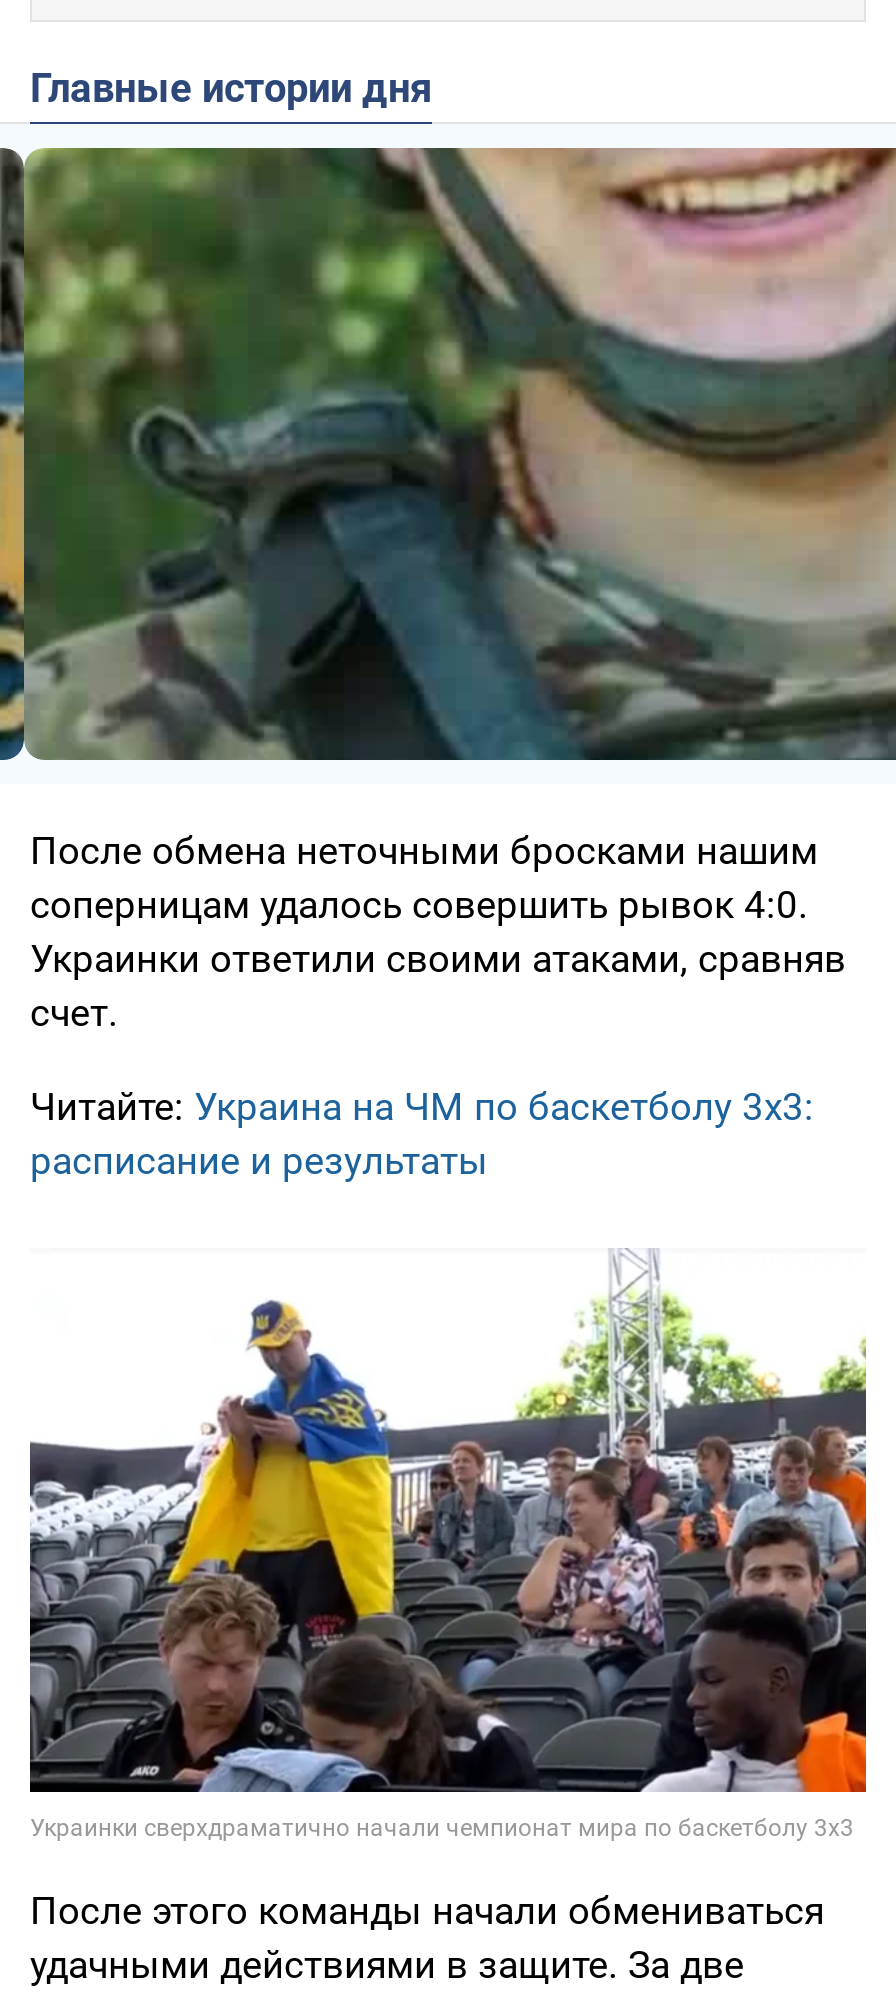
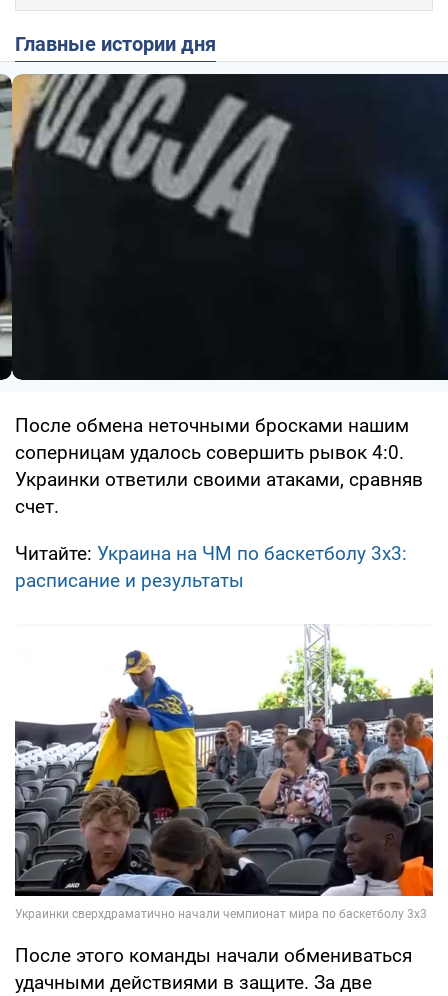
[6,146,890,762] [image] -> [3,73,445,381] [image]

